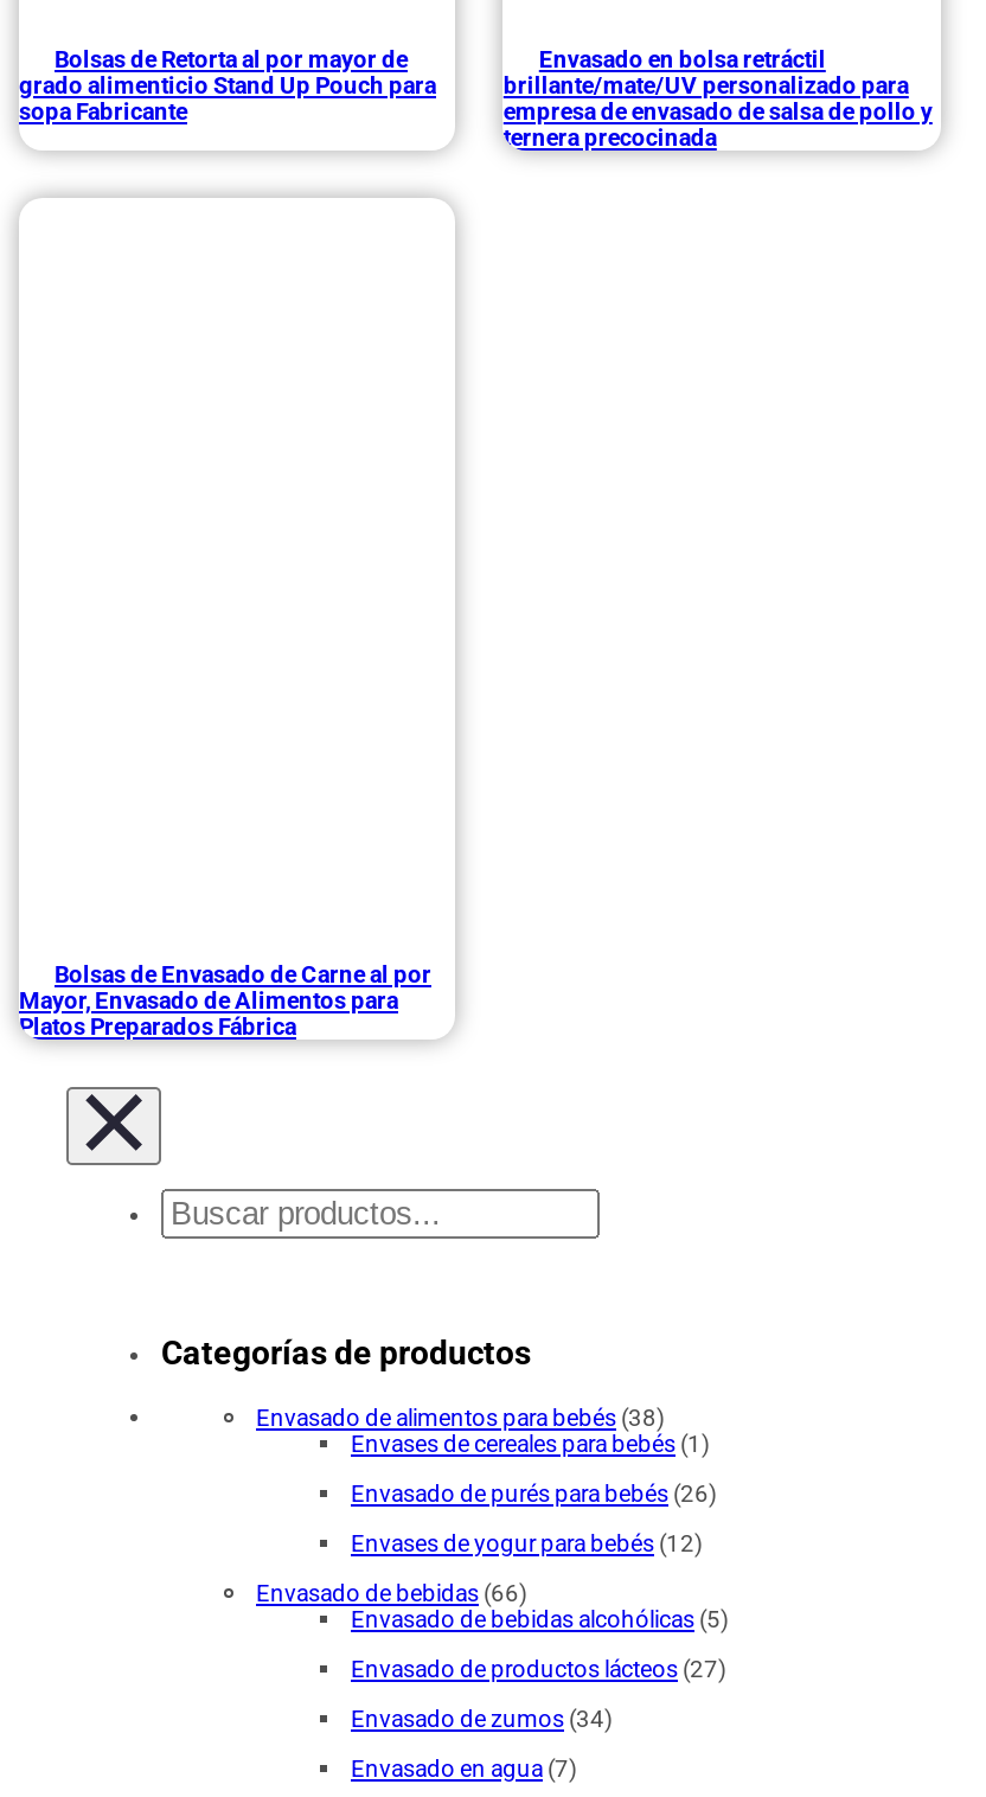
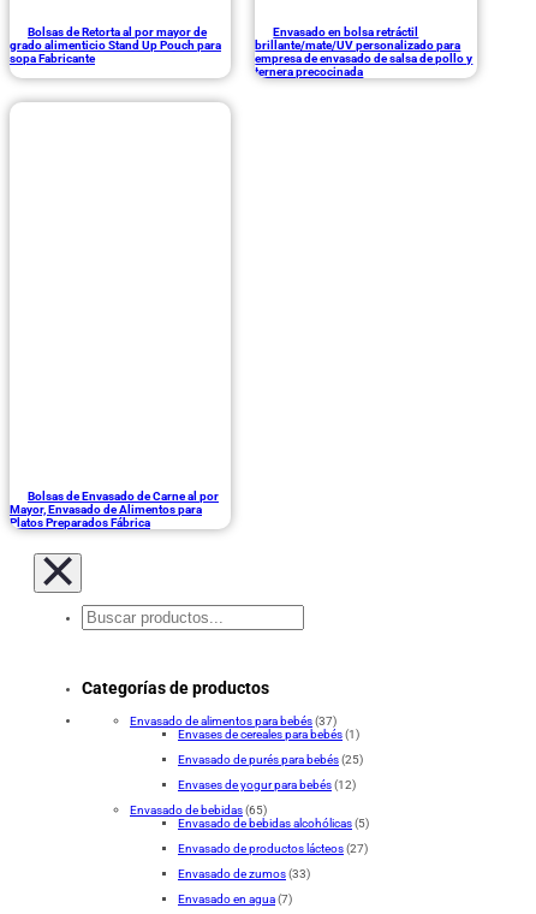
[256,1404,664,1430] Envasado de alimentos para bebés (38) -> [130,714,337,727] Envasado de alimentos para bebés (37)
[351,1480,716,1506] Envasado de purés para bebés (26) -> [178,753,363,766] Envasado de purés para bebés (25)
[256,1580,526,1606] Envasado de bebidas (66) -> [130,803,267,816] Envasado de bebidas (65)
[351,1705,612,1731] Envasado de zumos (34) -> [178,867,310,880] Envasado de zumos (33)

